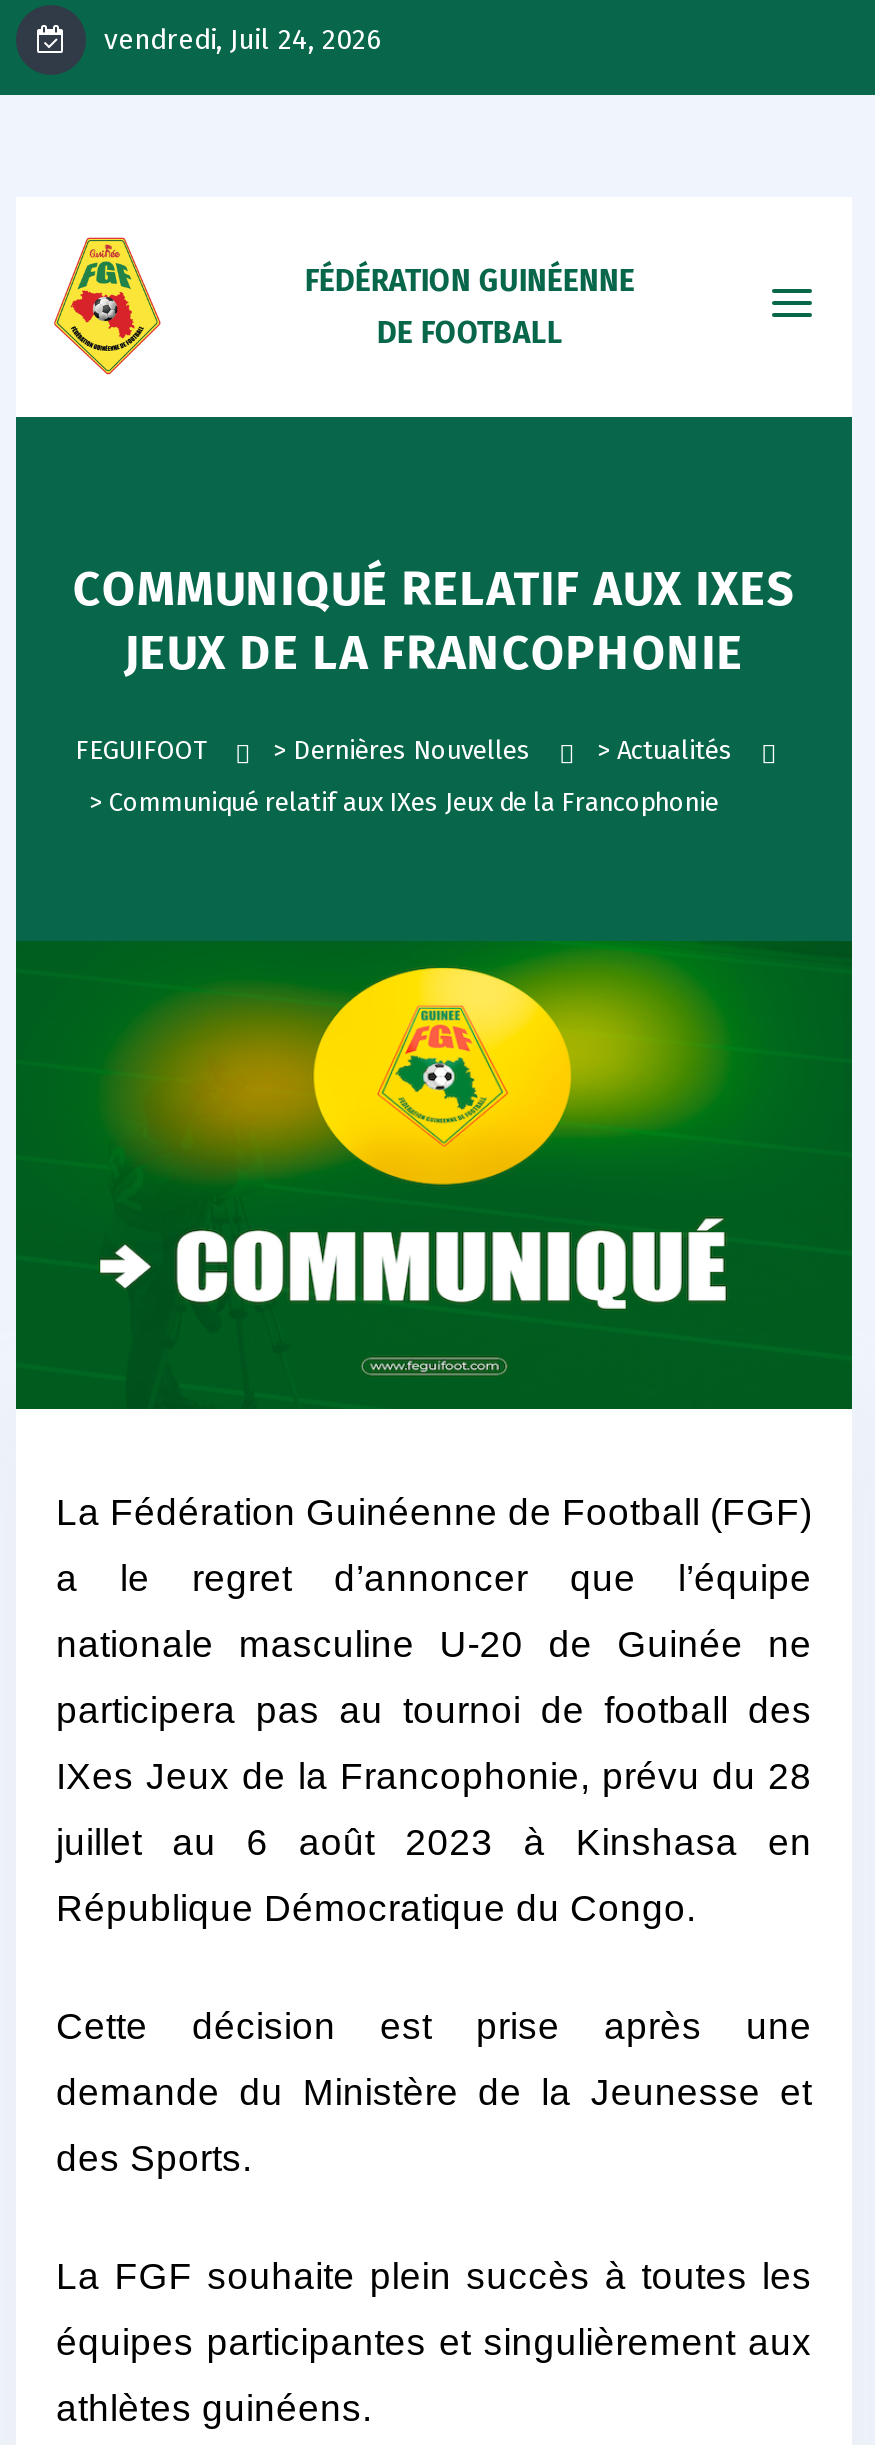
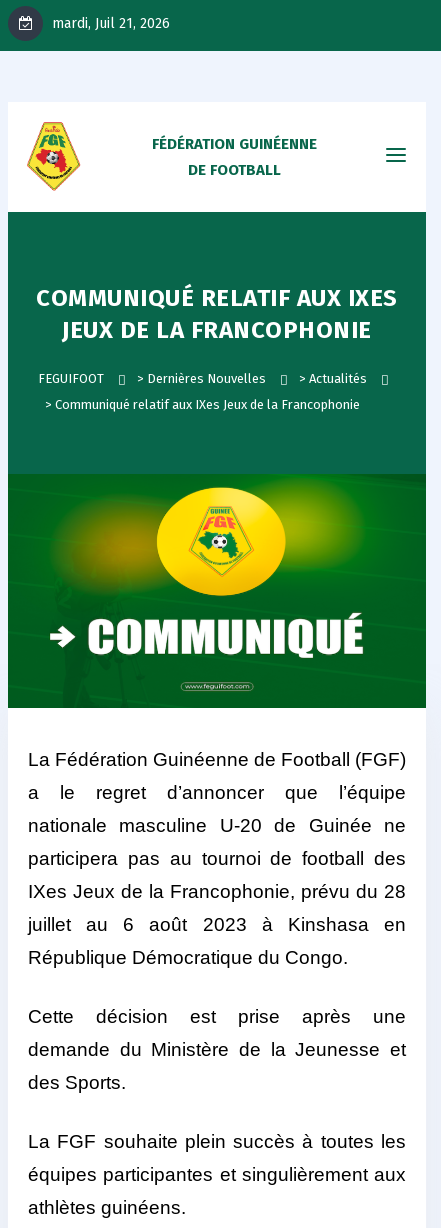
[96,23,382,57] vendredi, Juil 24, 2026 -> [48,15,170,32] mardi, Juil 21, 2026

